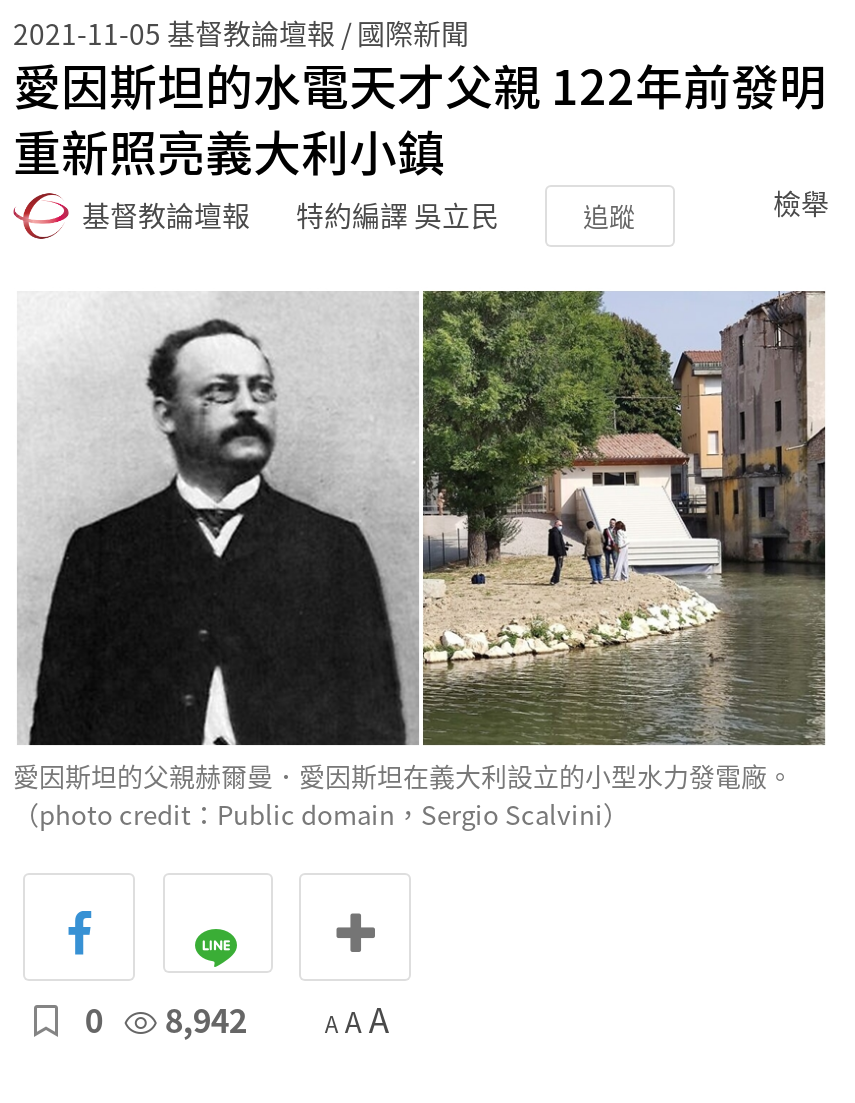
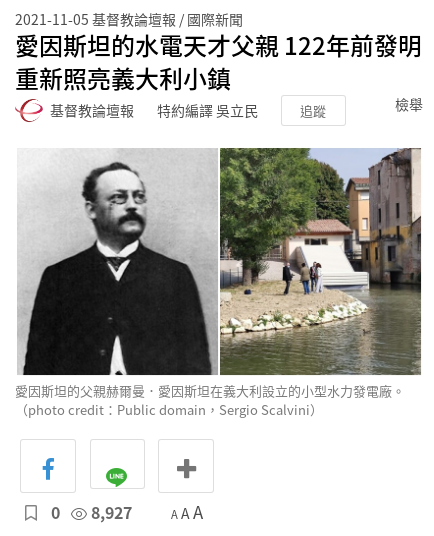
[77,994,389,1042] 0 8,942 A A A -> [47,500,203,524] 0 8,927 A A A

